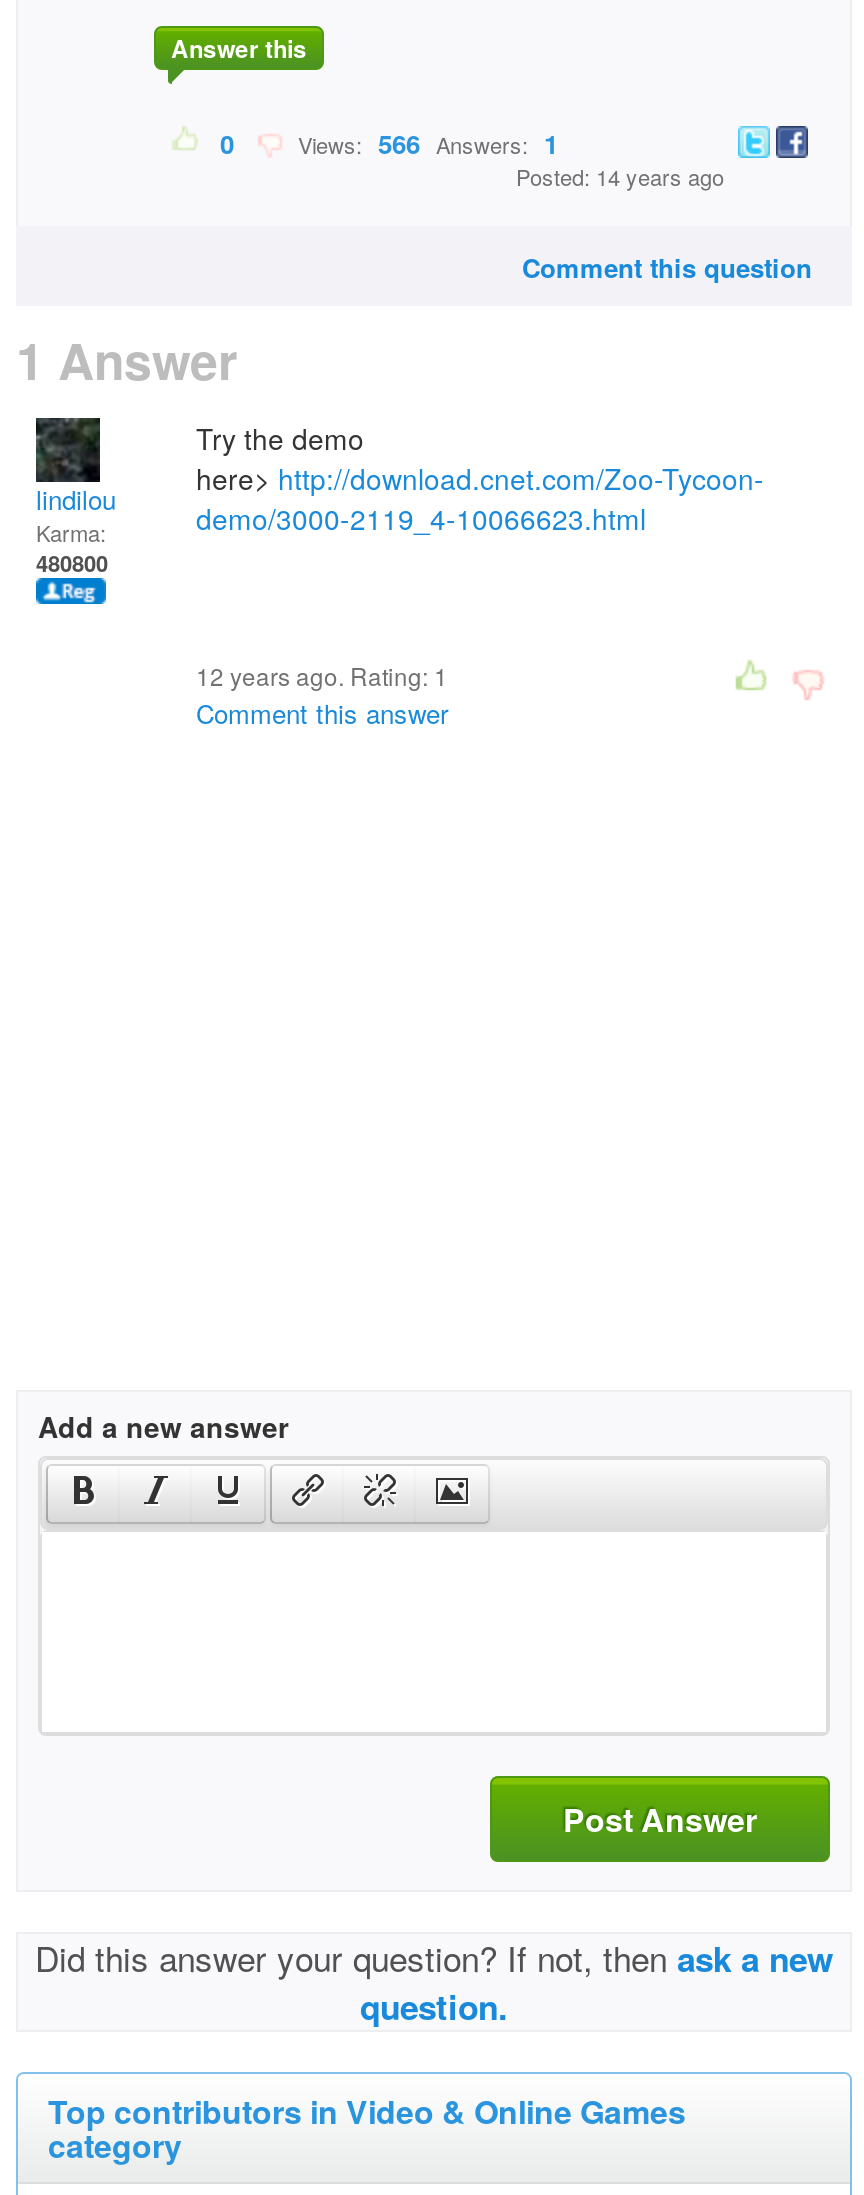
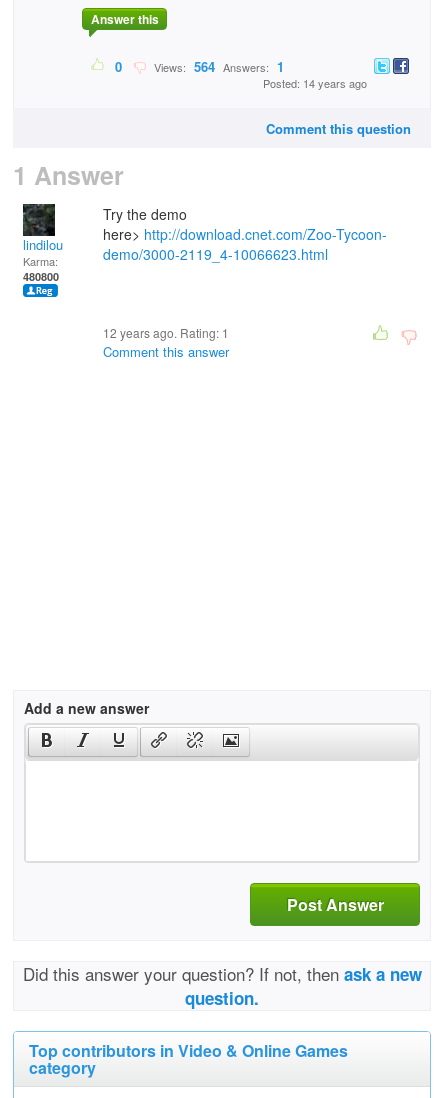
[286,124,558,162] Views: 566 Answers: 1 -> [148,57,284,76] Views: 564 Answers: 1

